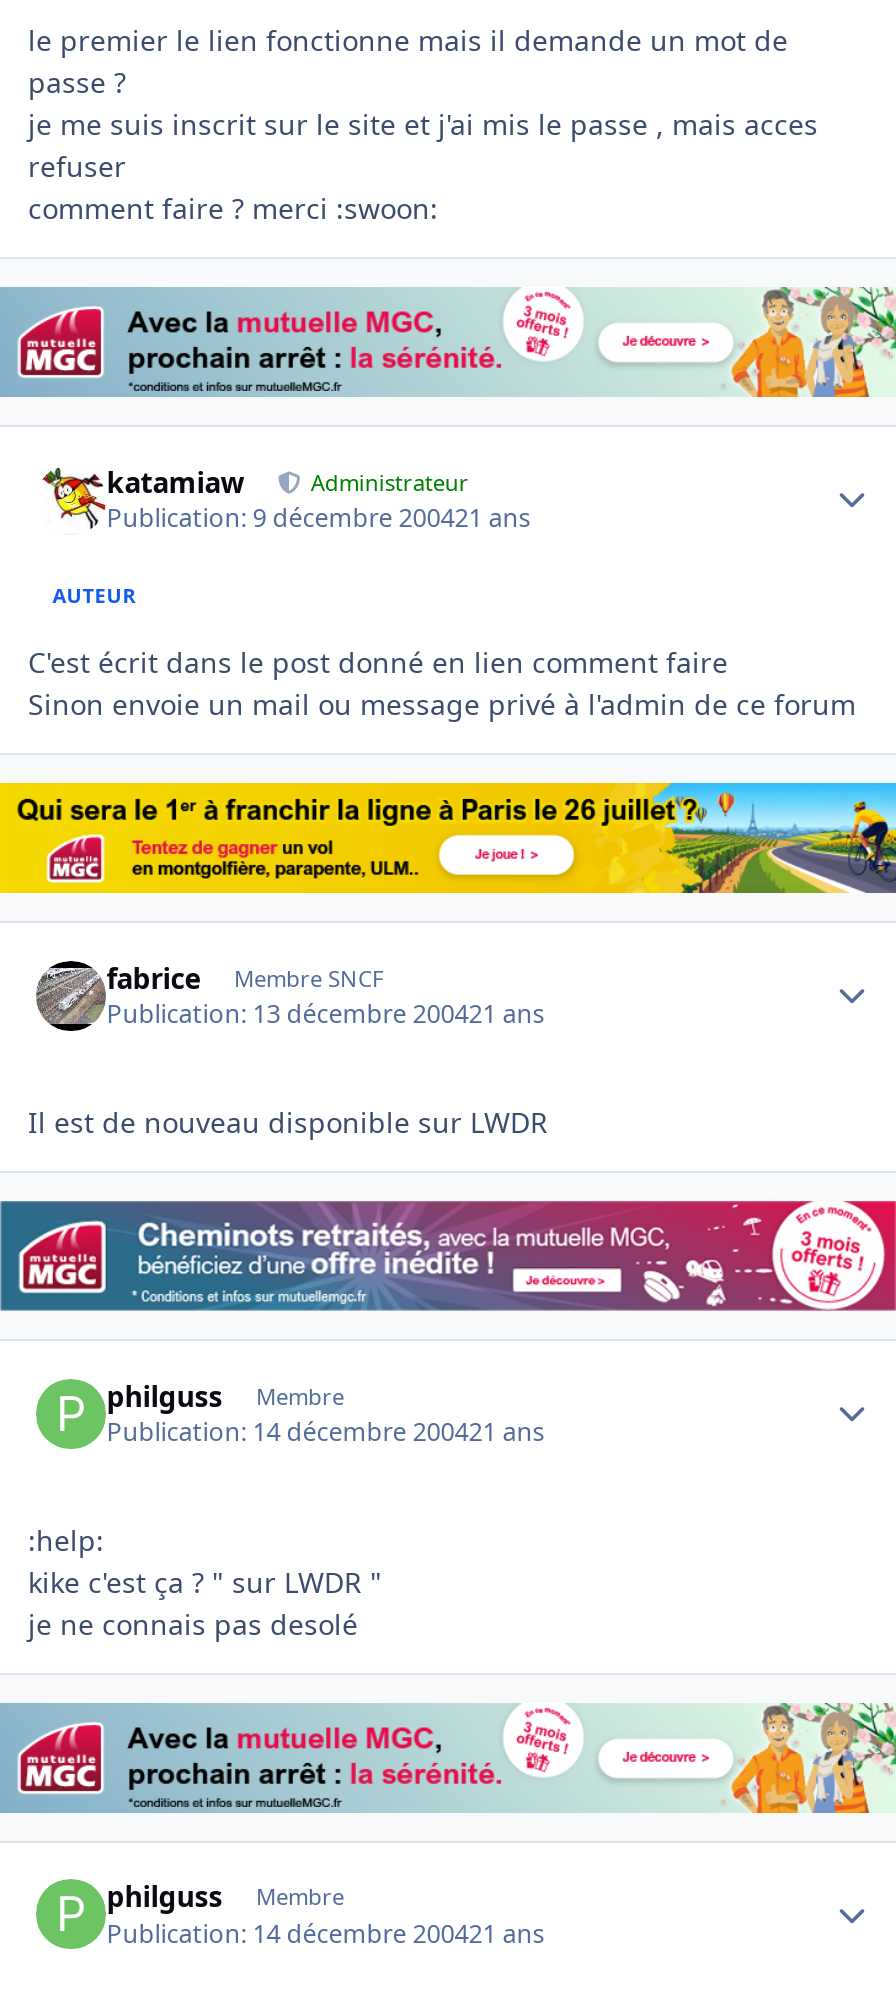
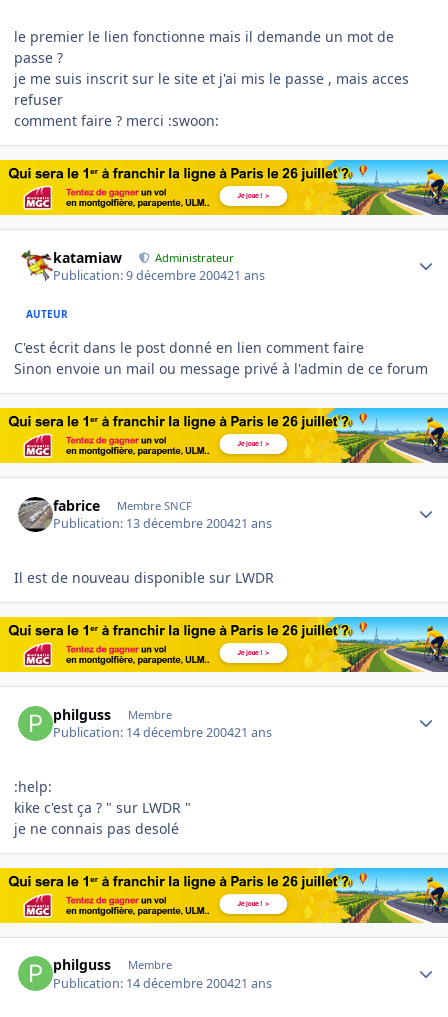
[6,285,890,399] [image] -> [3,159,445,216] [image]
[6,1199,890,1313] [image] -> [3,616,445,673] [image]
[6,1701,890,1815] [image] -> [3,867,445,924] [image]

